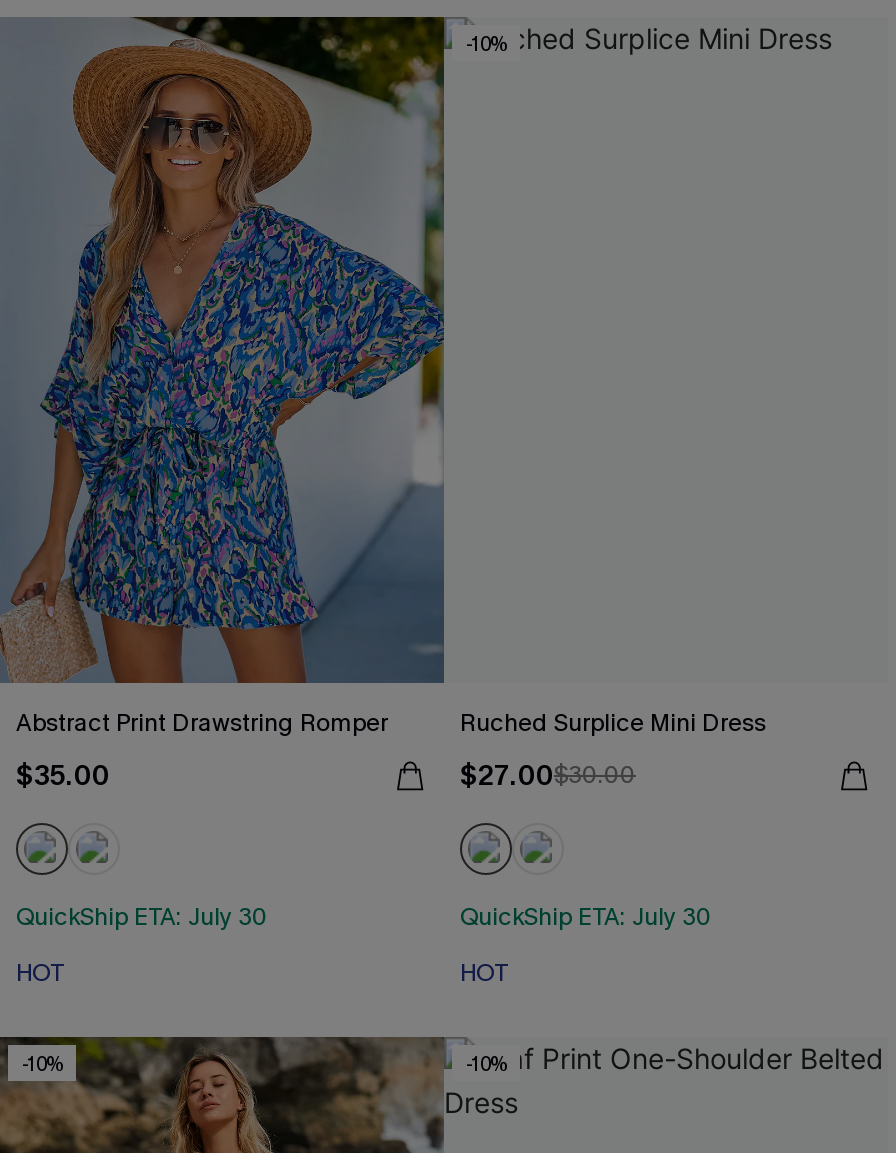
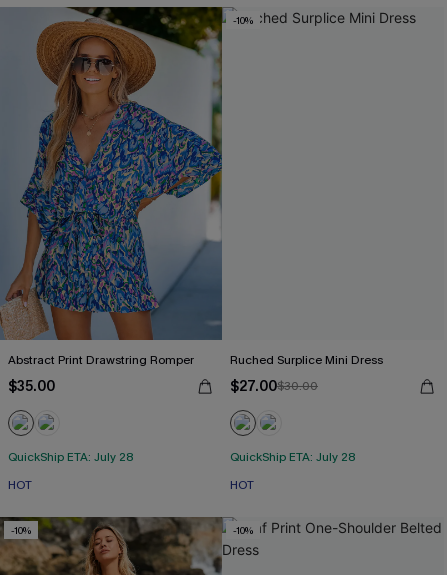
[16,901,268,933] QuickShip ETA: July 30 -> [8,449,134,465] QuickShip ETA: July 28
[460,901,712,933] QuickShip ETA: July 30 -> [230,449,356,465] QuickShip ETA: July 28

